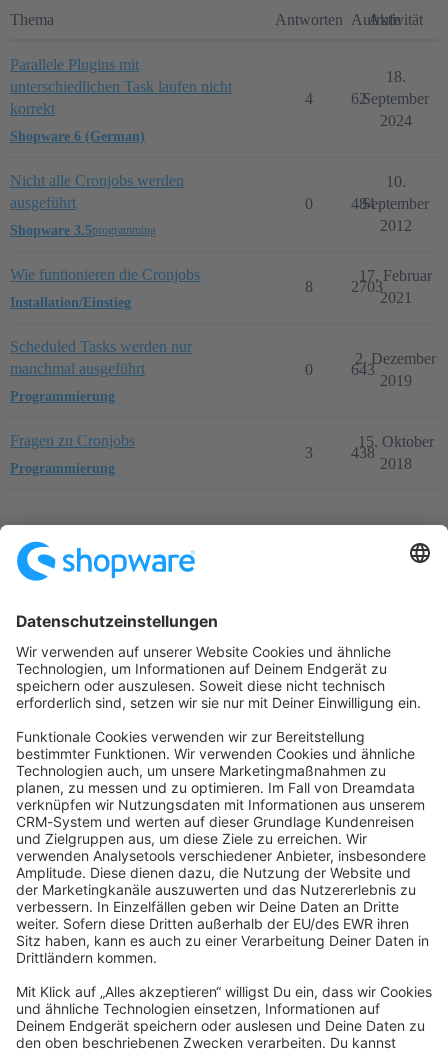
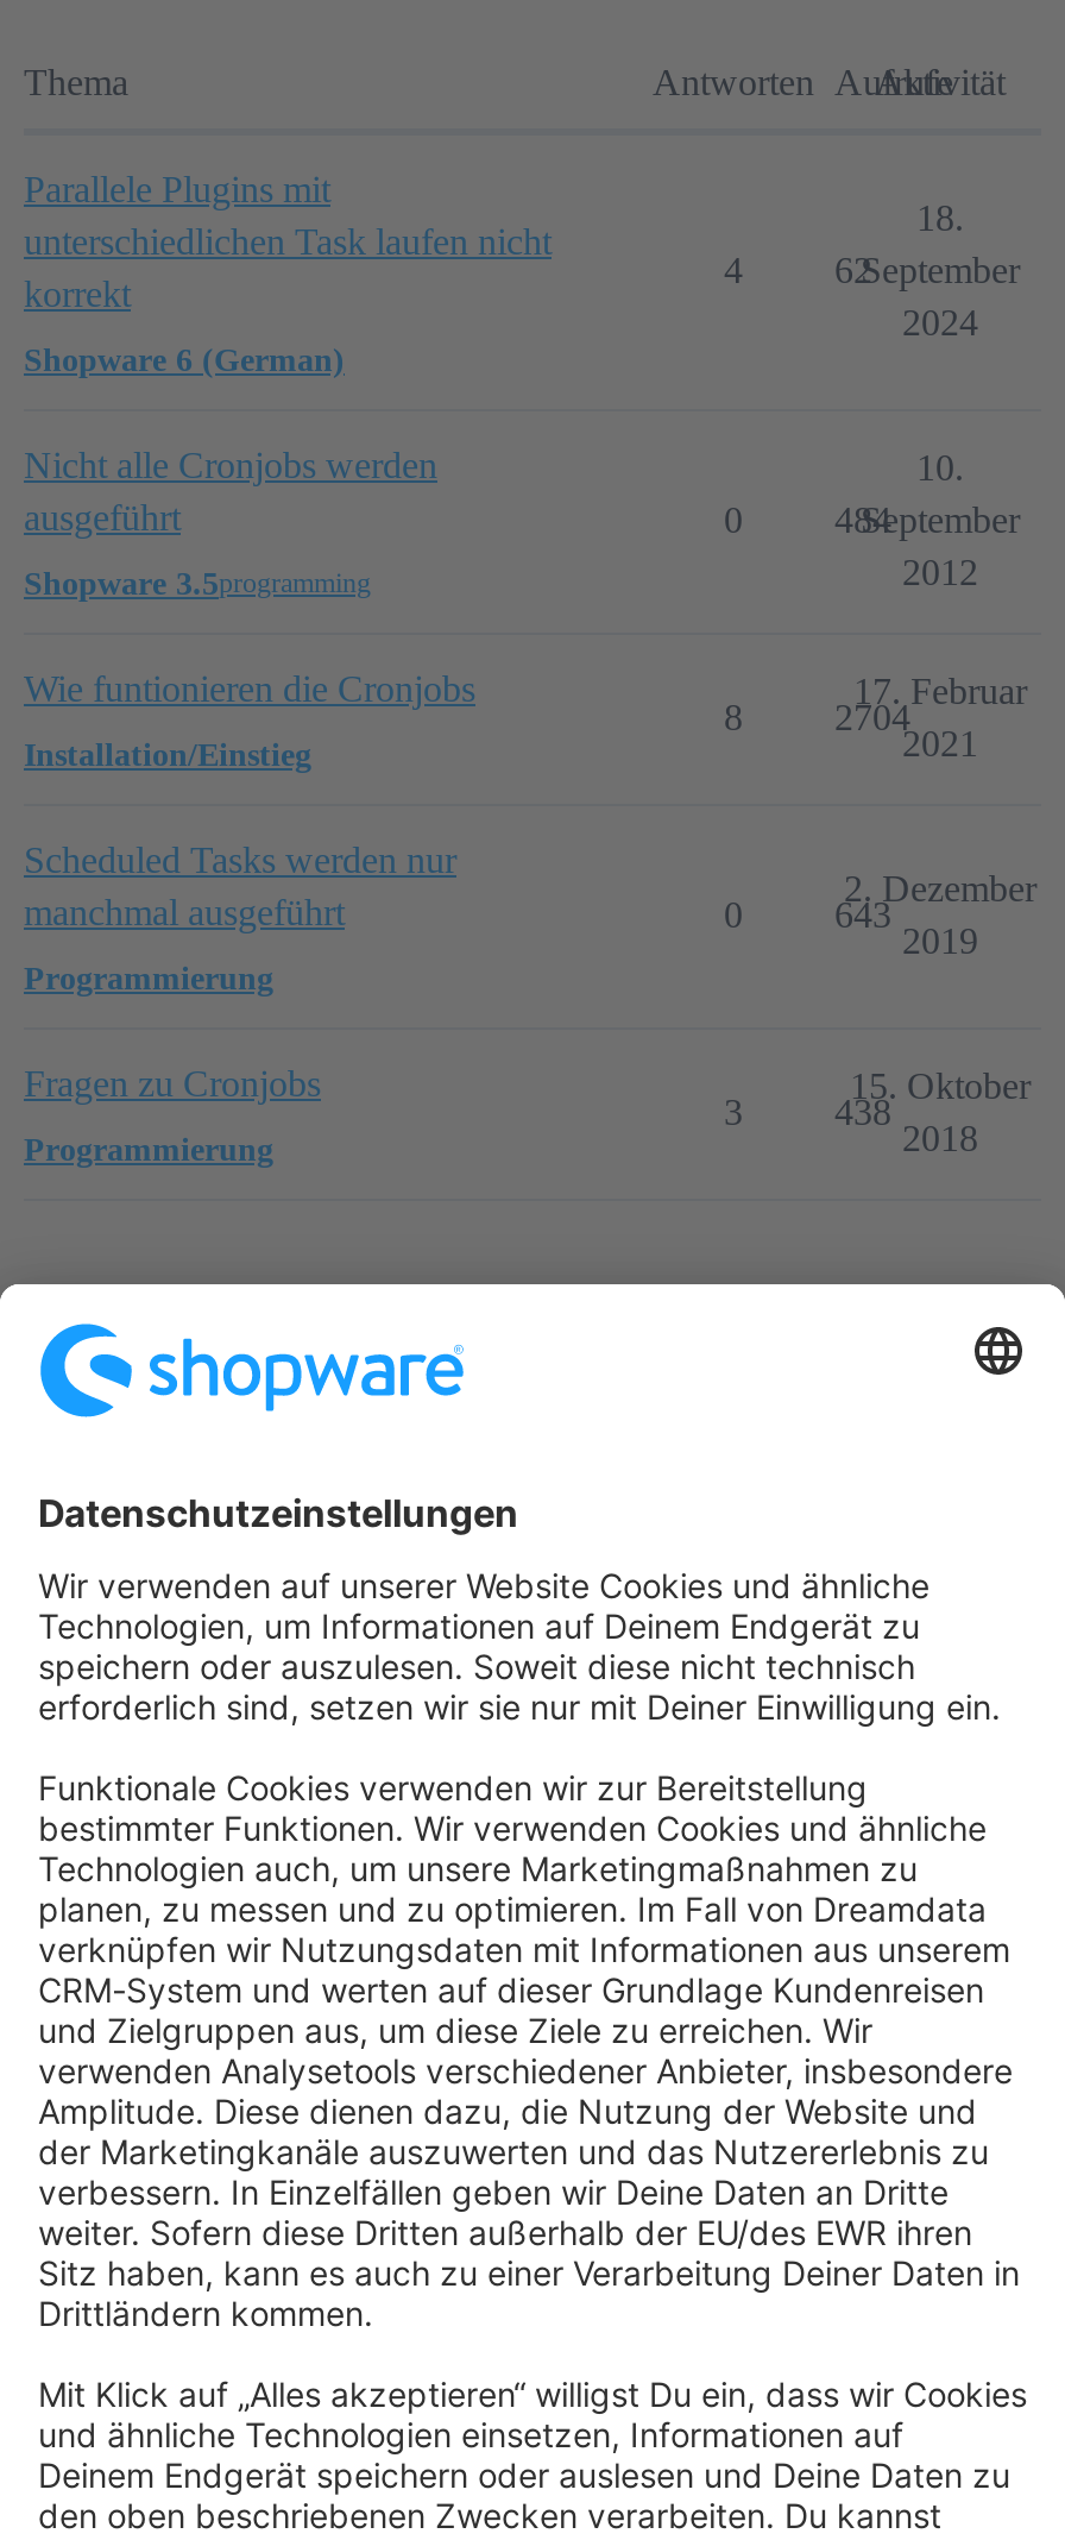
[351,278,383,295] 2703 -> [834,698,910,738] 2704

